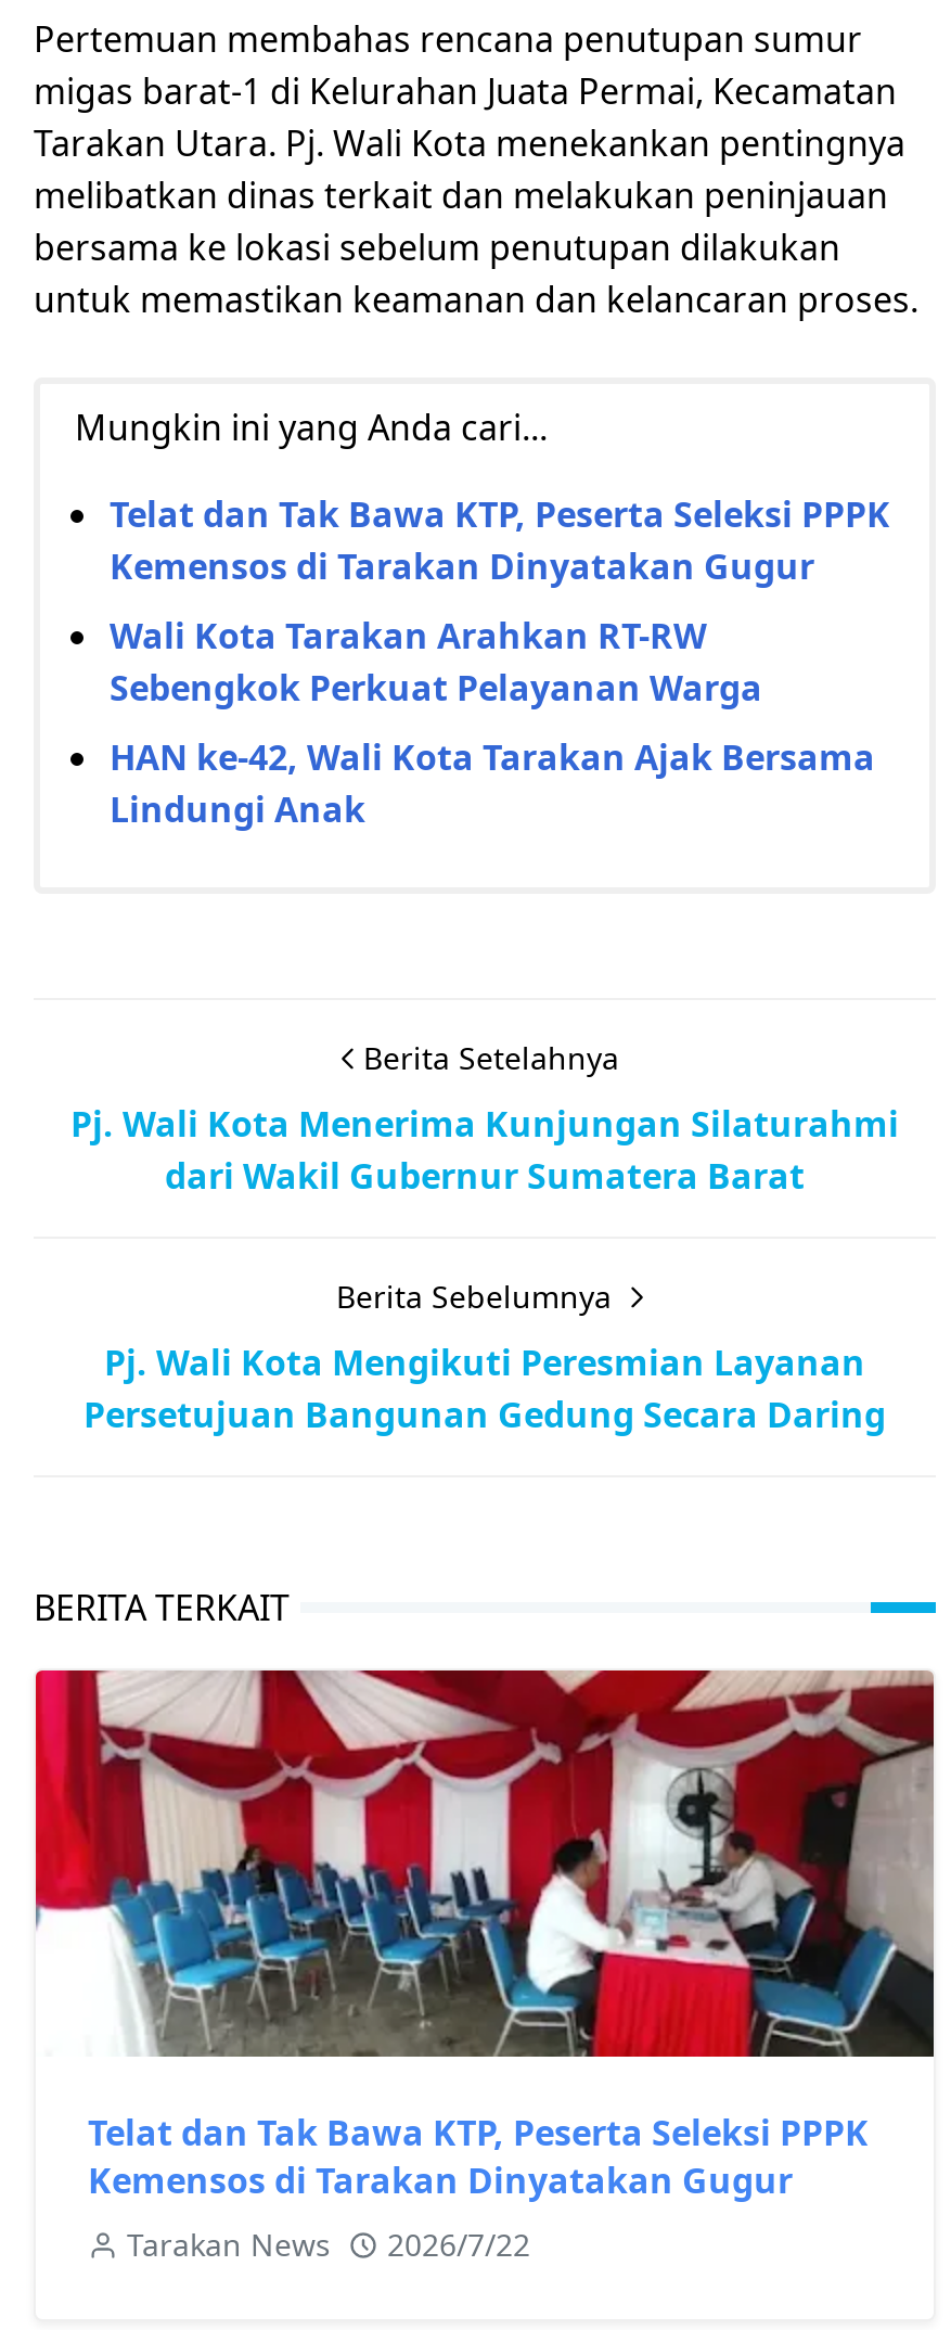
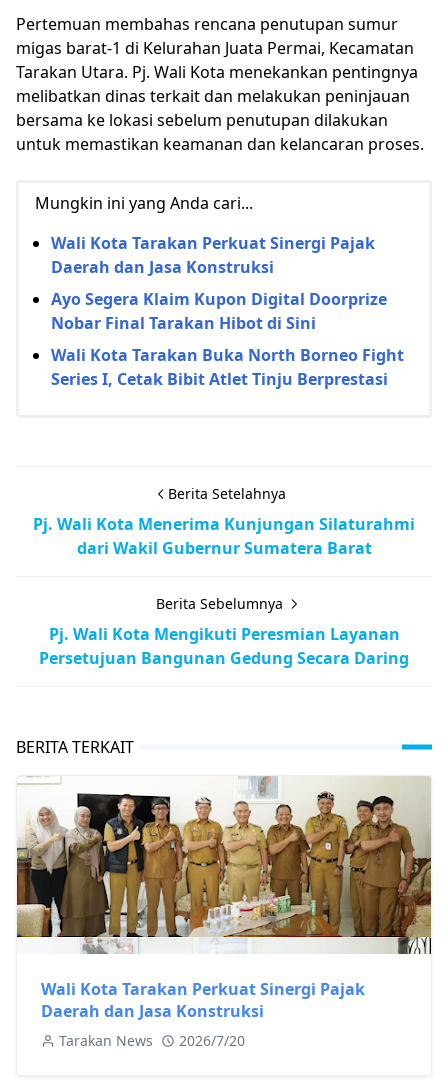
[110,490,890,589] Telat dan Tak Bawa KTP, Peserta Seleksi PPPK | Kemensos di Tarakan Dinyatakan Gugur -> [51,232,375,278] Wali Kota Tarakan Perkuat Sinergi Pajak | Daerah dan Jasa Konstruksi
[110,611,762,711] Wali Kota Tarakan Arahkan RT-RW | Sebengkok Perkuat Pelayanan Warga -> [51,288,387,334] Ayo Segera Klaim Kupon Digital Doorprize | Nobar Final Tarakan Hibot di Sini
[110,733,875,832] HAN ke-42, Wali Kota Tarakan Ajak Bersama | Lindungi Anak -> [51,344,404,390] Wali Kota Tarakan Buka North Borneo Fight | Series I, Cetak Bibit Atlet Tinju Berprestasi
[34,1668,936,2204] [image] | Telat dan Tak Bawa KTP, Peserta Seleksi PPPK | Kemensos di Tarakan Dinyatakan Gugur -> [16,776,432,1022] [image] | Wali Kota Tarakan Perkuat Sinergi Pajak | Daerah dan Jasa Konstruksi
[127,2223,530,2264] Tarakan News 2026/7/22 -> [59,1031,245,1050] Tarakan News 2026/7/20

